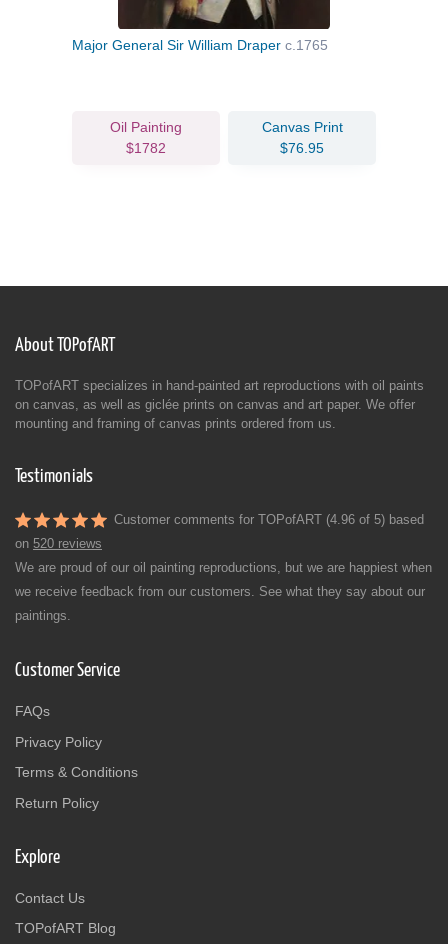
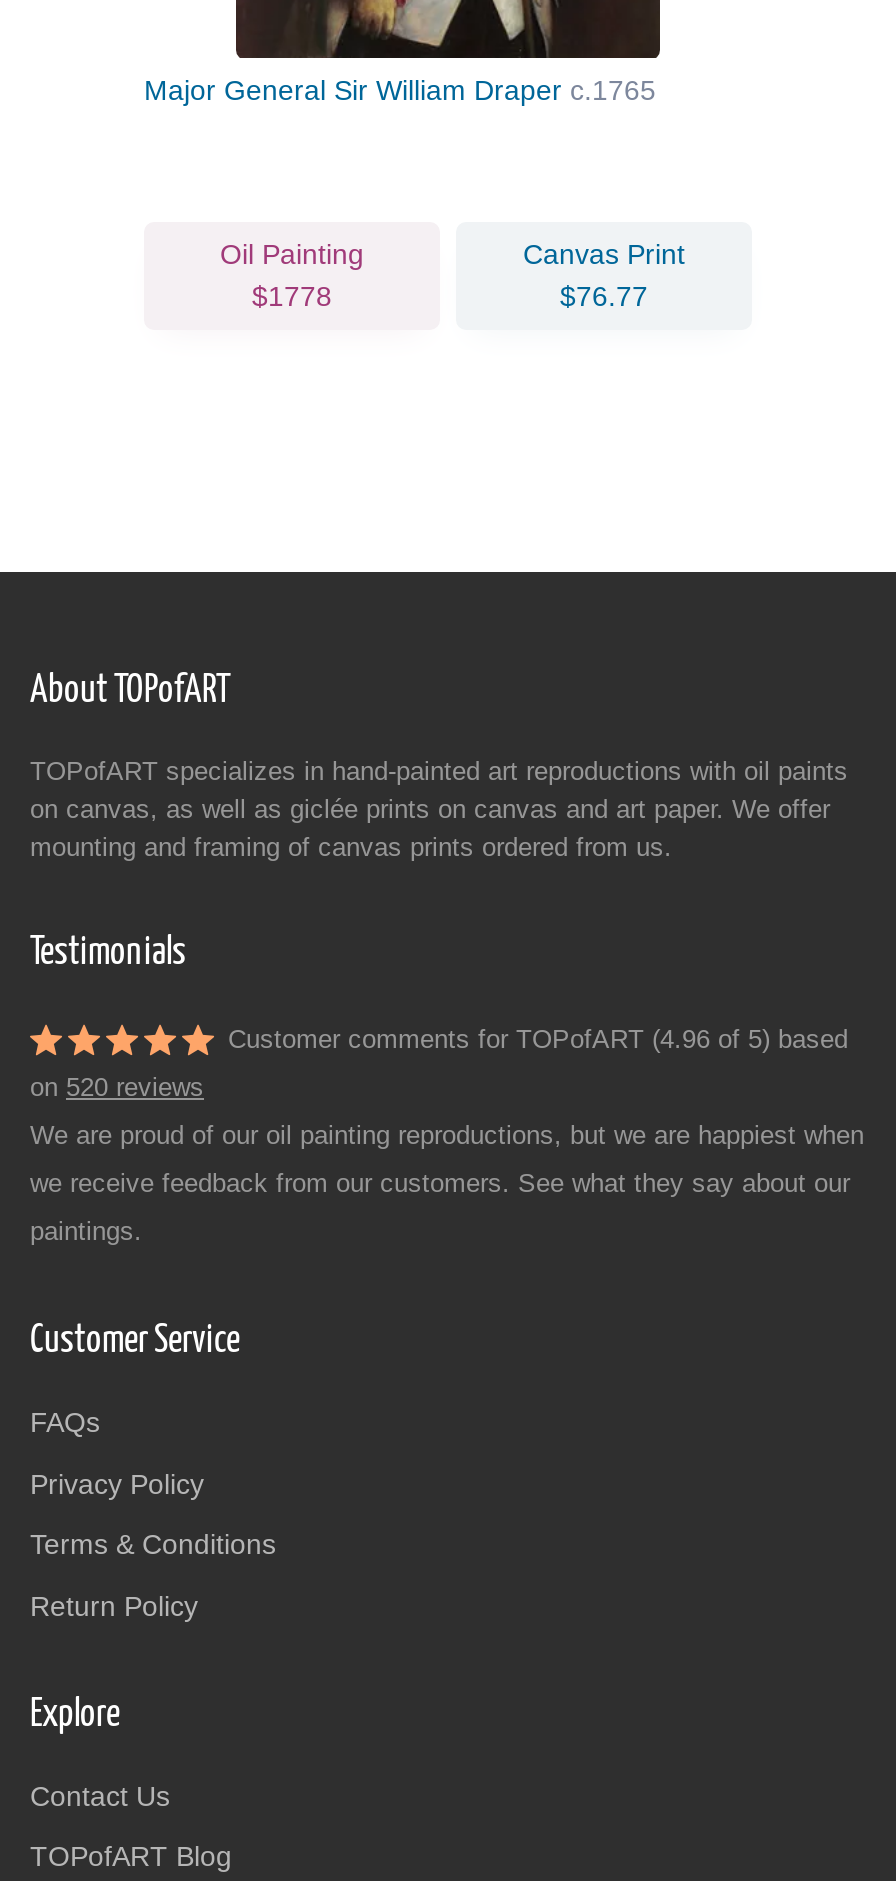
[126,140,166,156] $1782 -> [252,280,332,312] $1778
[280,140,324,156] $76.95 -> [560,280,648,312] $76.77

